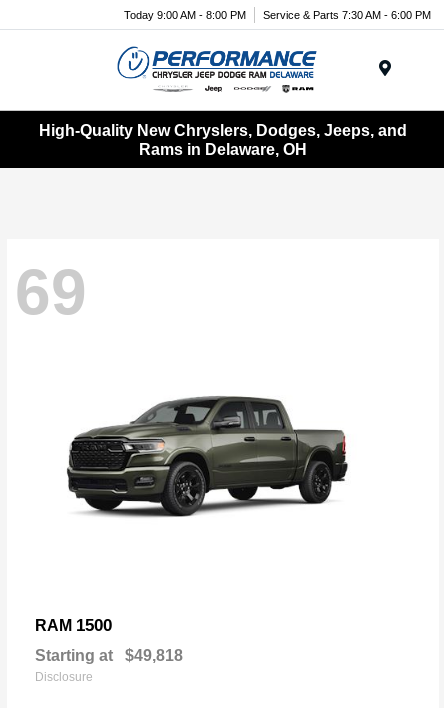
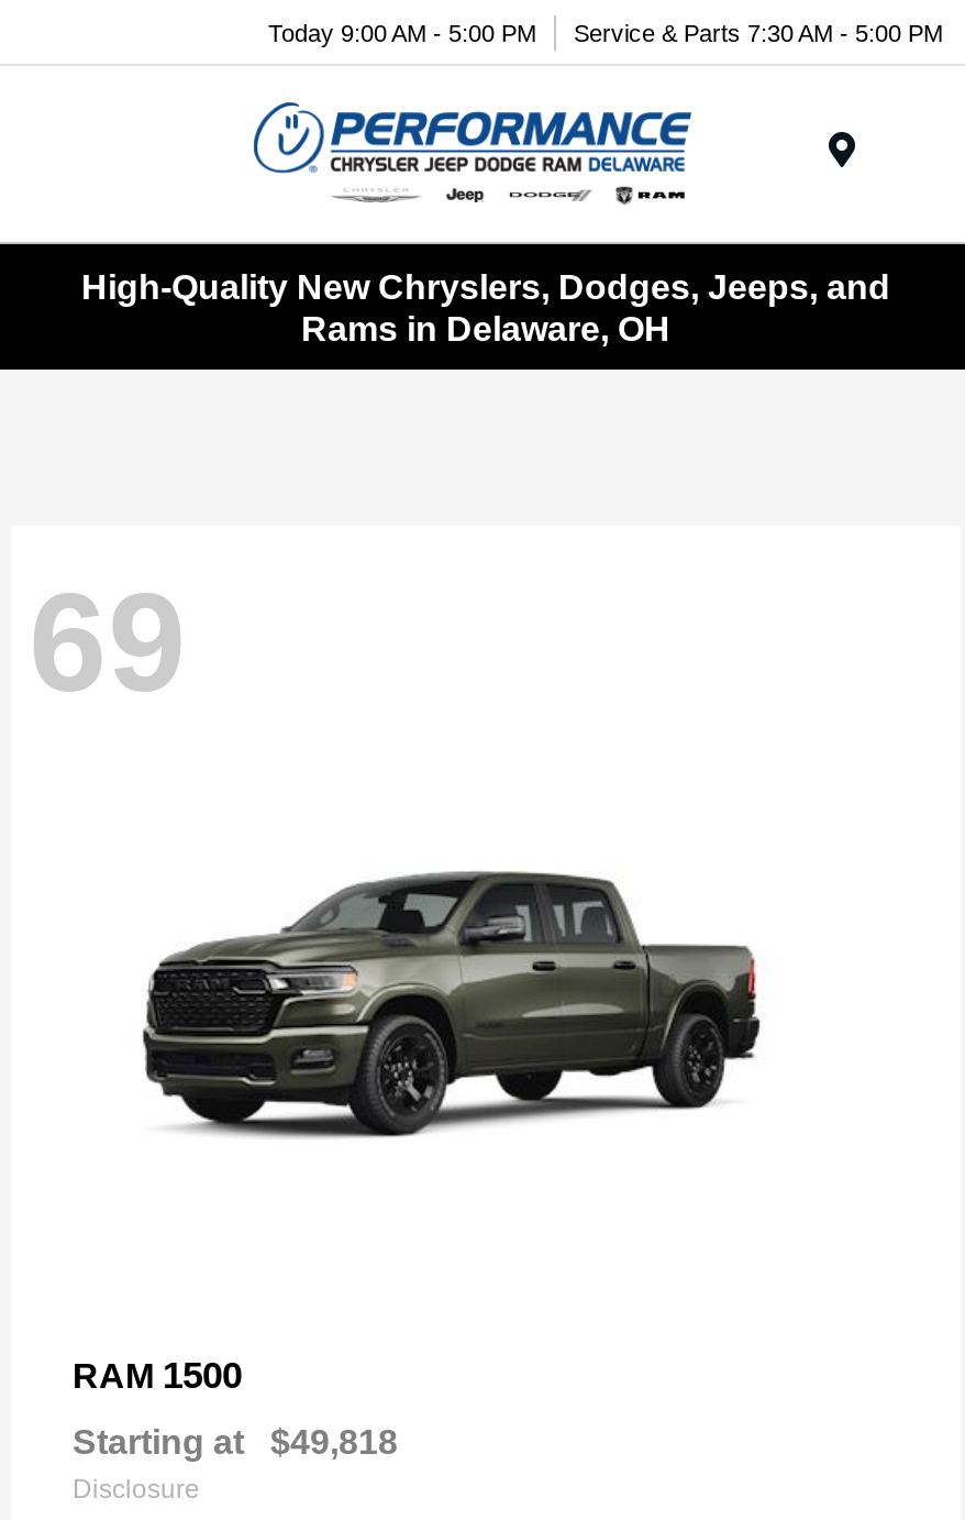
[124,8,246,20] Today 9:00 AM - 8:00 PM -> [268,19,536,45] Today 9:00 AM - 5:00 PM
[263,8,431,20] Service & Parts 7:30 AM - 6:00 PM -> [574,19,943,45] Service & Parts 7:30 AM - 5:00 PM

